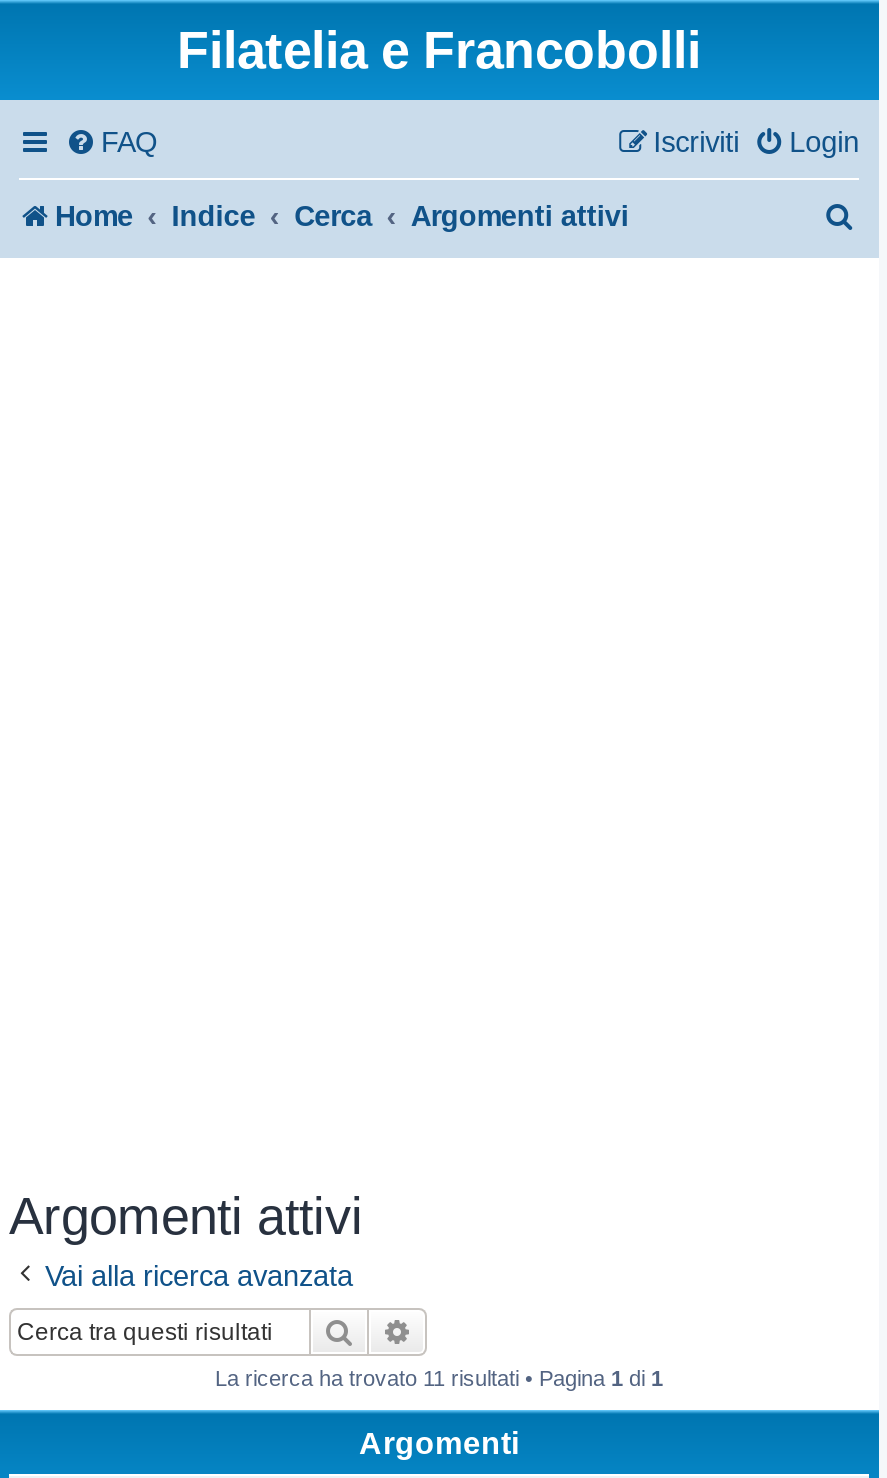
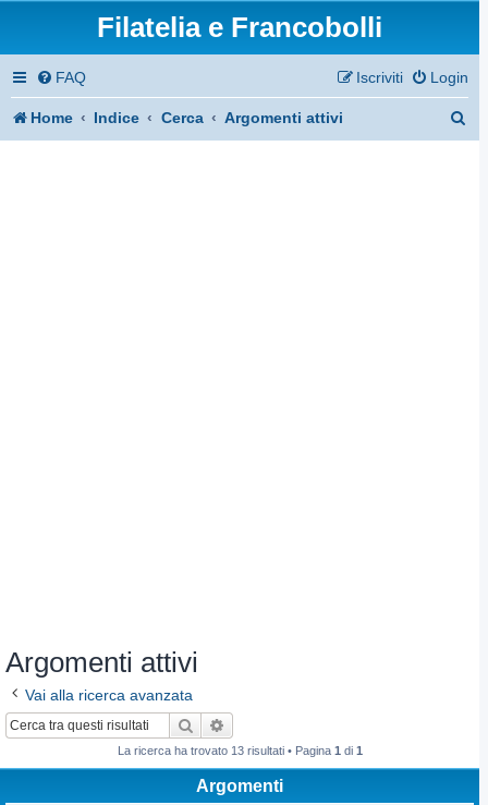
[215,1367,663,1391] La ricerca ha trovato 11 risultati • Pagina 1 di 1 -> [117,744,362,757] La ricerca ha trovato 13 risultati • Pagina 1 di 1

